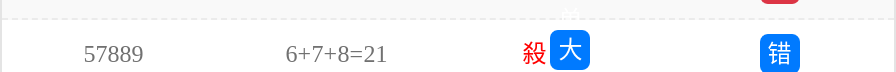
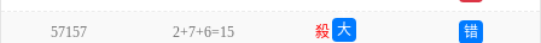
[84,40,144,68] 57889 -> [50,24,87,41] 57157
[286,40,388,68] 6+7+8=21 -> [172,24,234,41] 2+7+6=15

